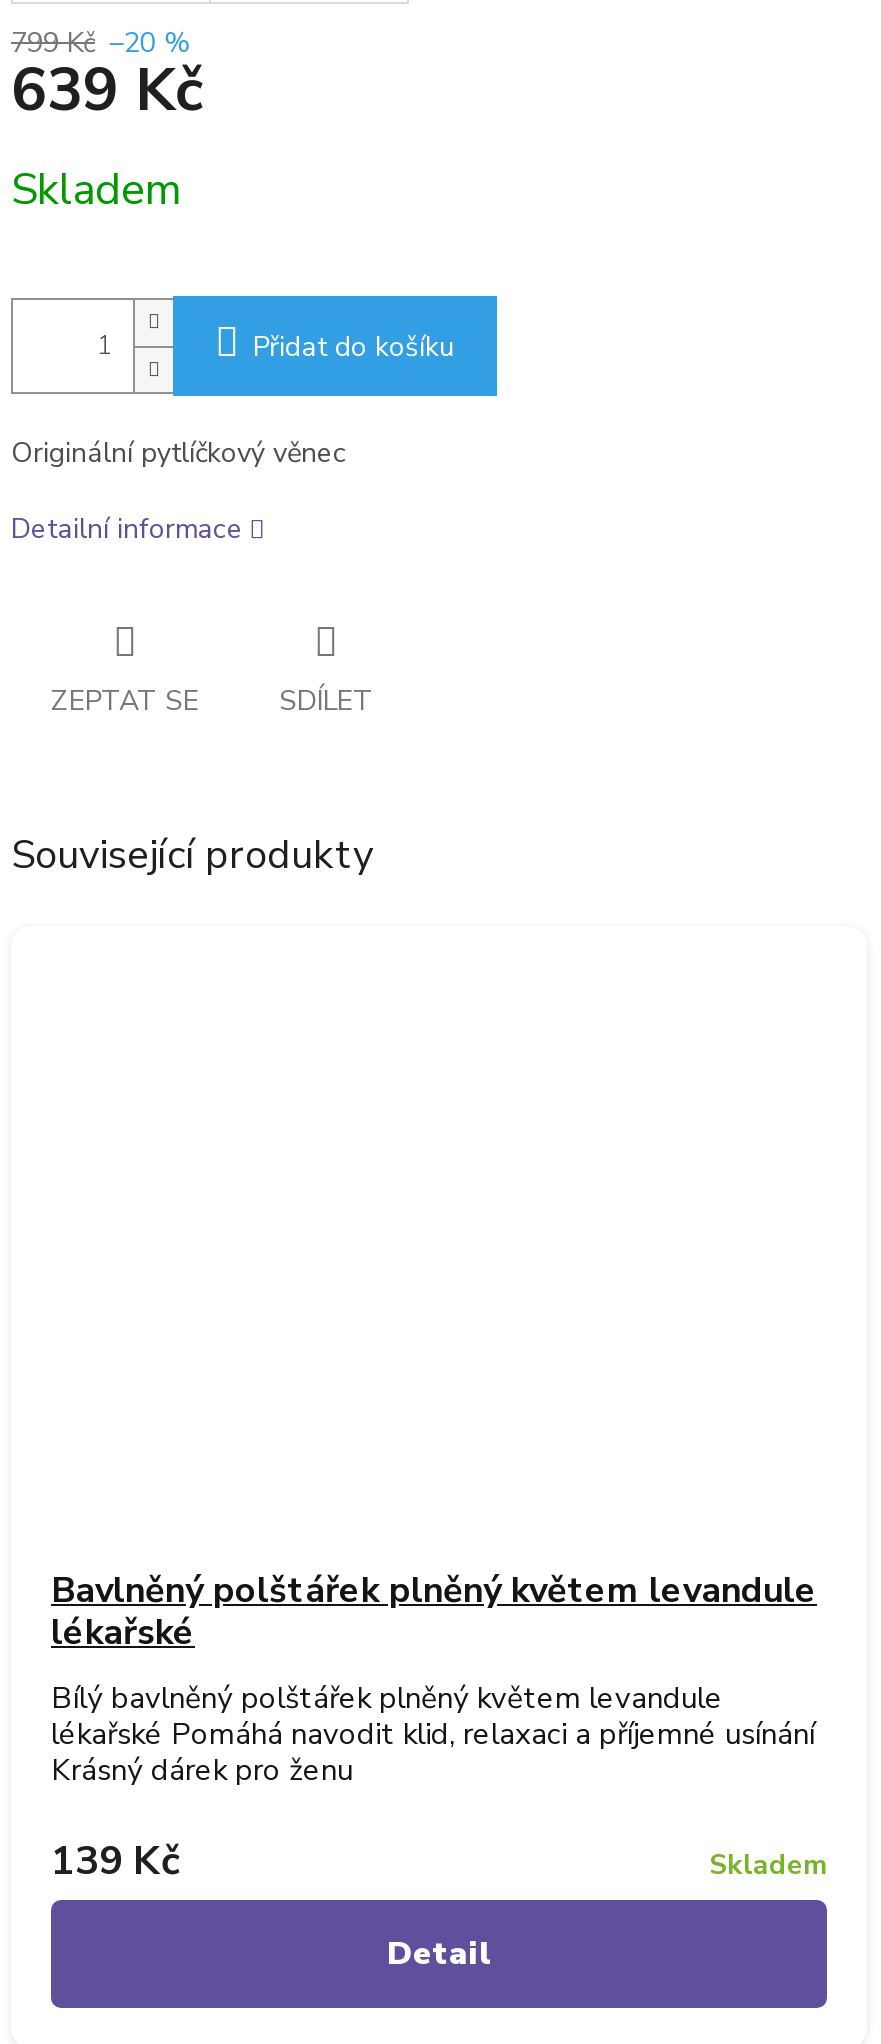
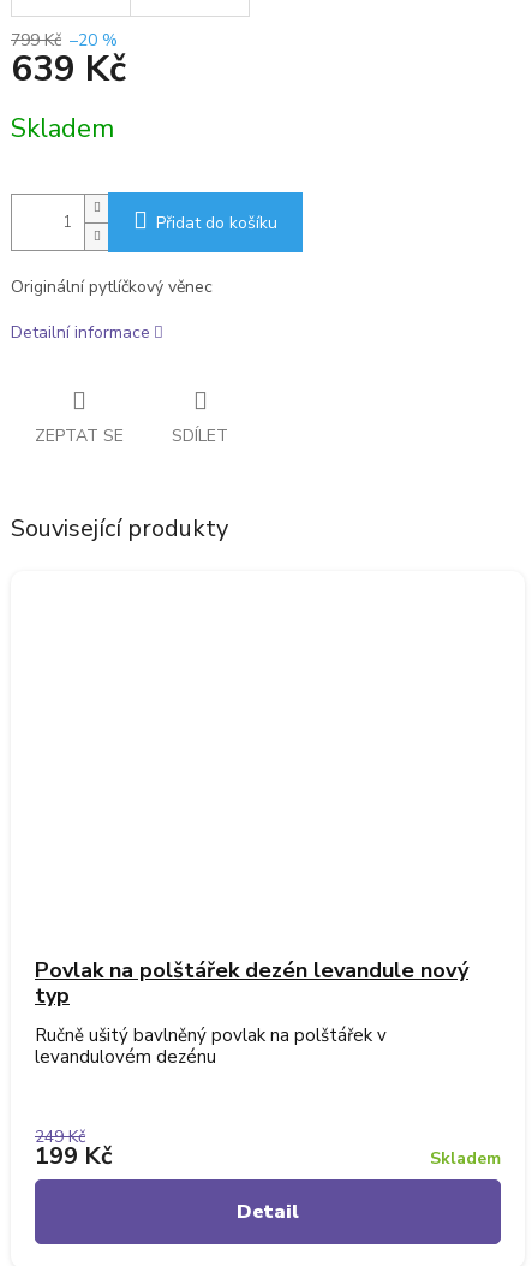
[51,1566,817,1656] Bavlněný polštářek plněný květem levandule | lékařské -> [35,956,468,1010] Povlak na polštářek dezén levandule nový | typ
[51,1678,815,1790] Bílý bavlněný polštářek plněný květem levandule | lékařské Pomáhá navodit klid, relaxaci a příjemné usínání | Krásný dárek pro ženu -> [35,1023,387,1069] Ručně ušitý bavlněný povlak na polštářek v | levandulovém dezénu
[51,1834,179,1888] 139 Kč -> [35,1125,112,1172] 249 Kč | 199 Kč

